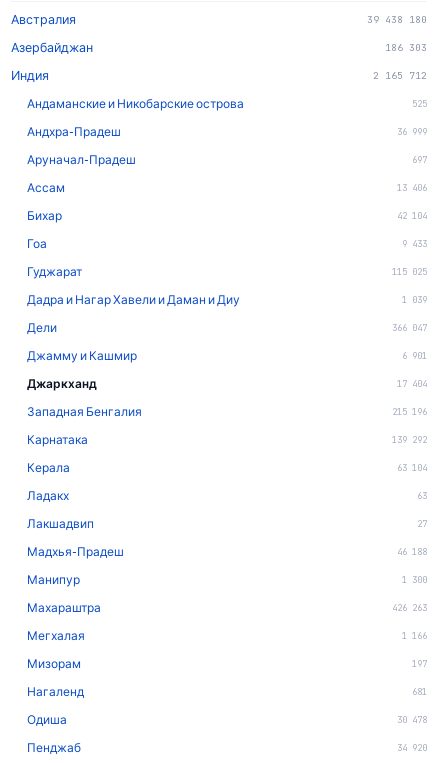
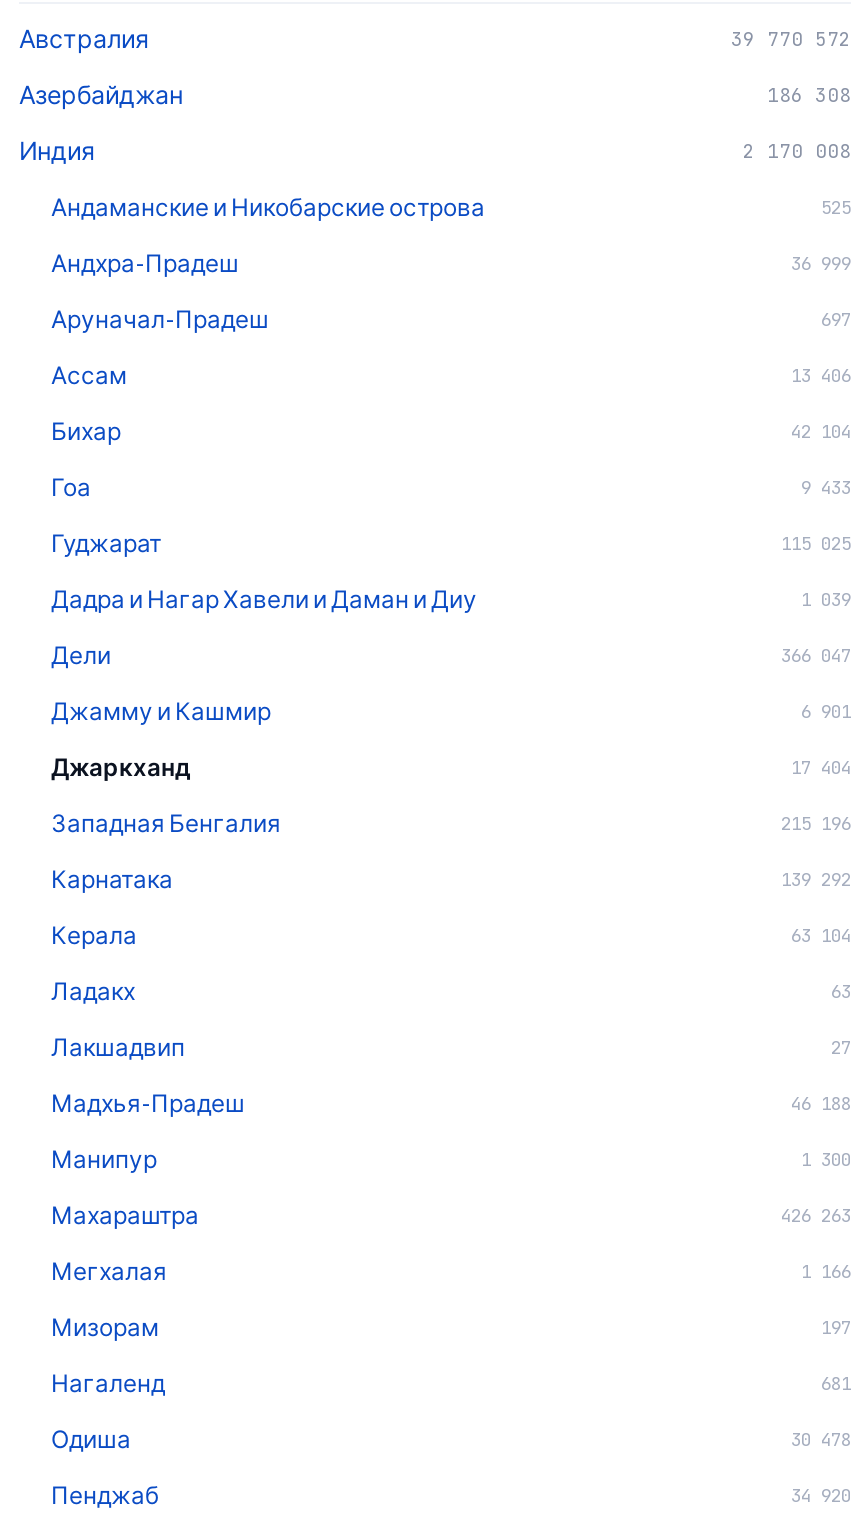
[367,13,427,26] 39 438 180 -> [731,26,851,52] 39 770 572
[385,41,427,54] 186 303 -> [767,82,851,108] 186 308
[373,69,427,82] 2 165 712 -> [743,138,851,164] 2 170 008

